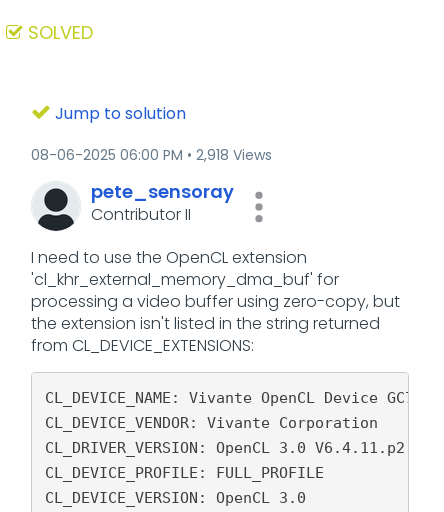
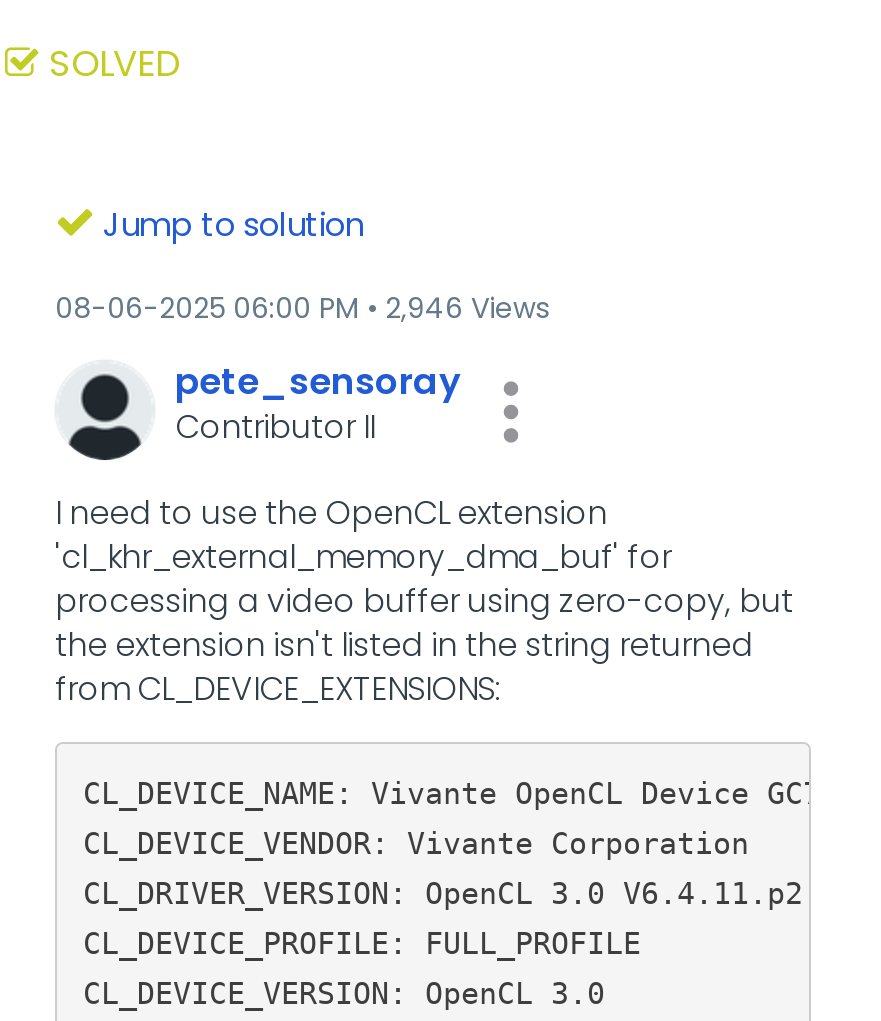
[31,145,272,165] 08-06-2025 06:00 PM 2,918 Views -> [55,288,549,328] 08-06-2025 06:00 PM 2,946 Views

